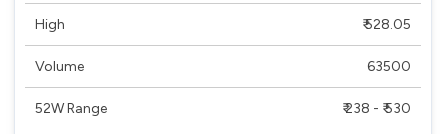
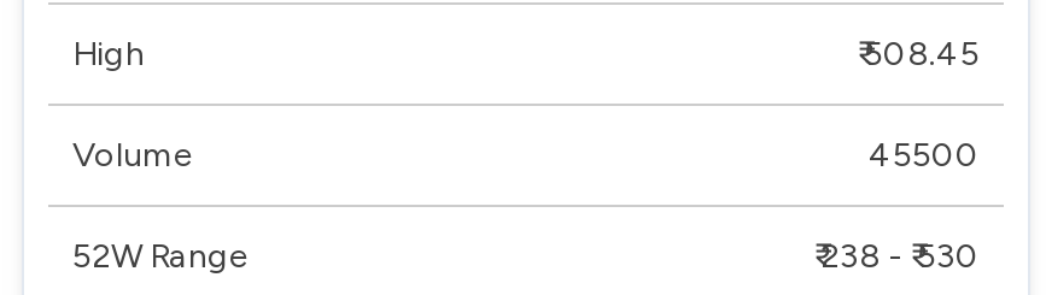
[362,15,411,32] ₹ 528.05 -> [857,33,980,73] ₹ 508.45
[367,57,411,74] 63500 -> [869,134,980,175] 45500

